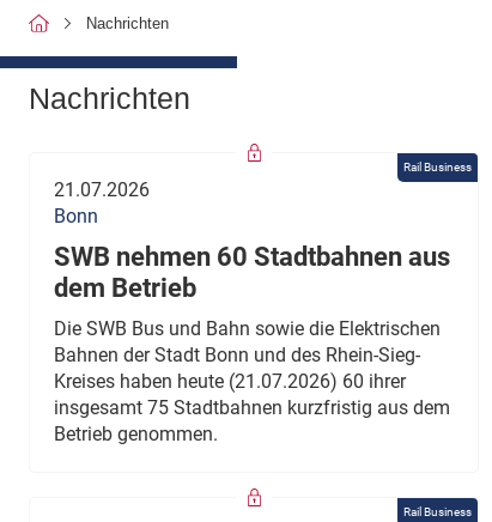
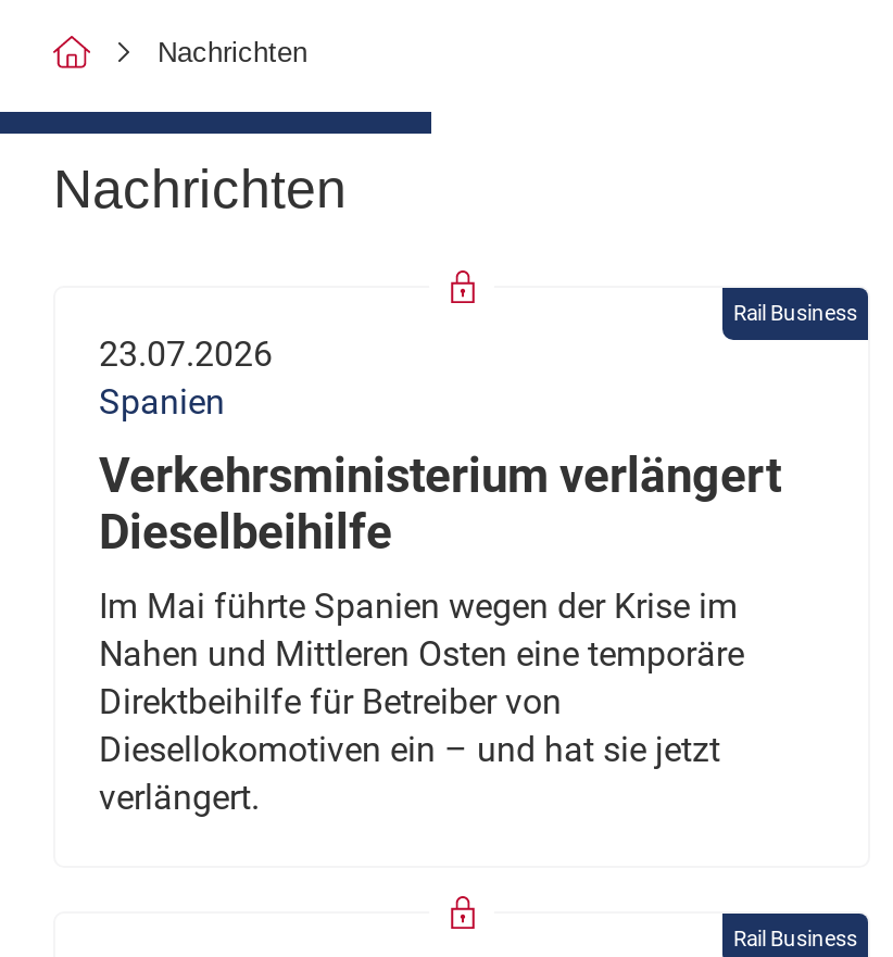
[54,179,150,228] 21.07.2026 | Bonn -> [99,334,273,423] 23.07.2026 | Spanien
[54,242,450,303] SWB nehmen 60 Stadtbahnen aus | dem Betrieb -> [99,449,781,560] Verkehrsministerium verlängert | Dieselbeihilfe
[54,318,450,446] Die SWB Bus und Bahn sowie die Elektrischen | Bahnen der Stadt Bonn und des Rhein-Sieg- | Kreises haben heute (21.07.2026) 60 ihrer | insgesamt 75 Stadtbahnen kurzfristig aus dem | Betrieb genommen. -> [99,586,744,818] Im Mai führte Spanien wegen der Krise im | Nahen und Mittleren Osten eine temporäre | Direktbeihilfe für Betreiber von | Diesellokomotiven ein – und hat sie jetzt | verlängert.

